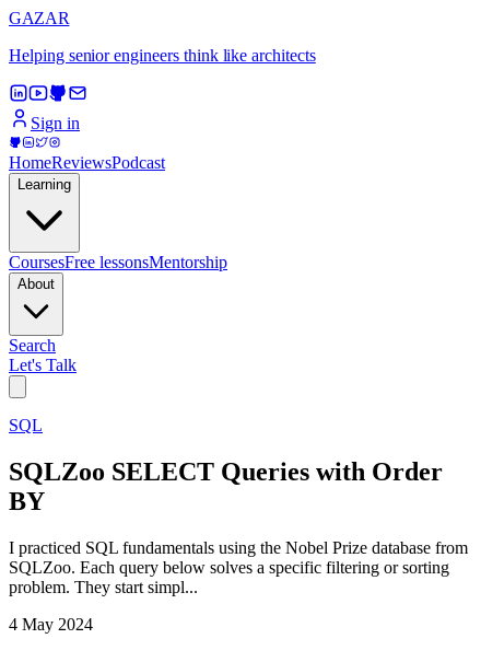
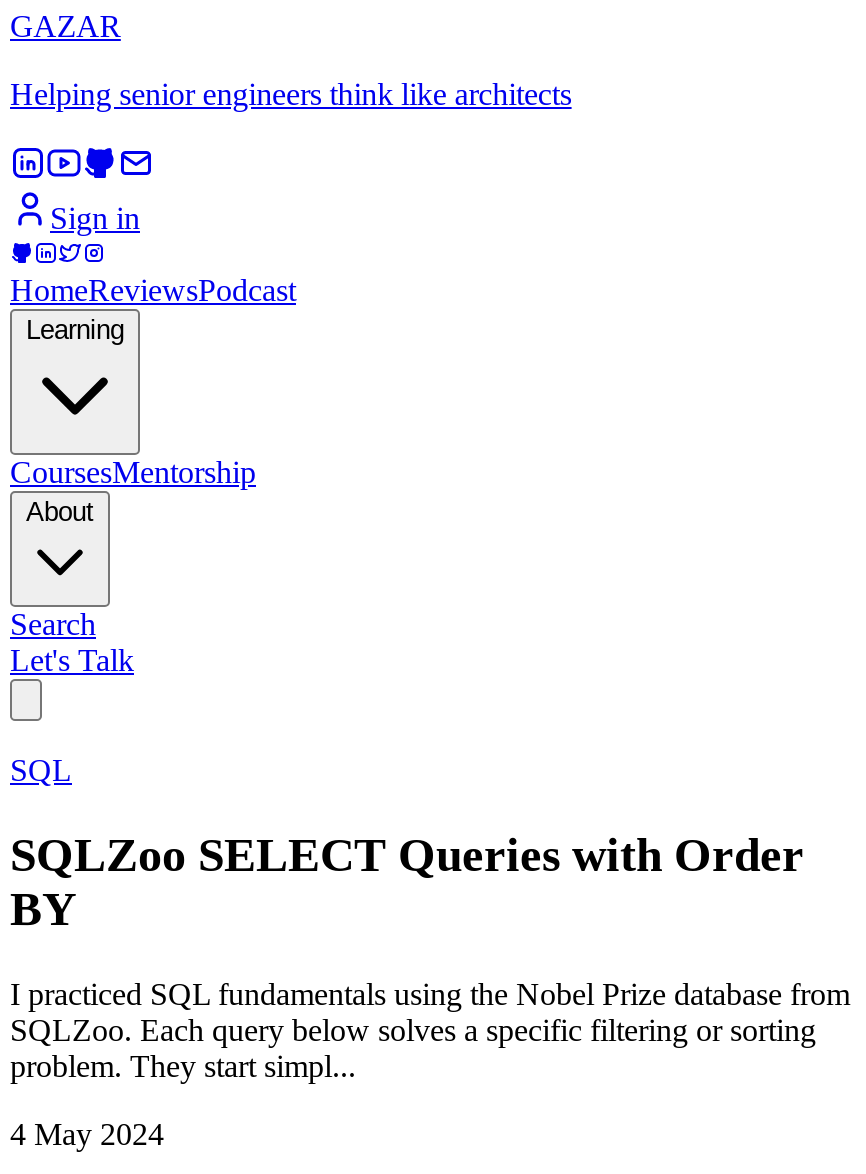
[9,253,227,271] CoursesFree lessonsMentorship -> [10,455,256,489] CoursesMentorship

